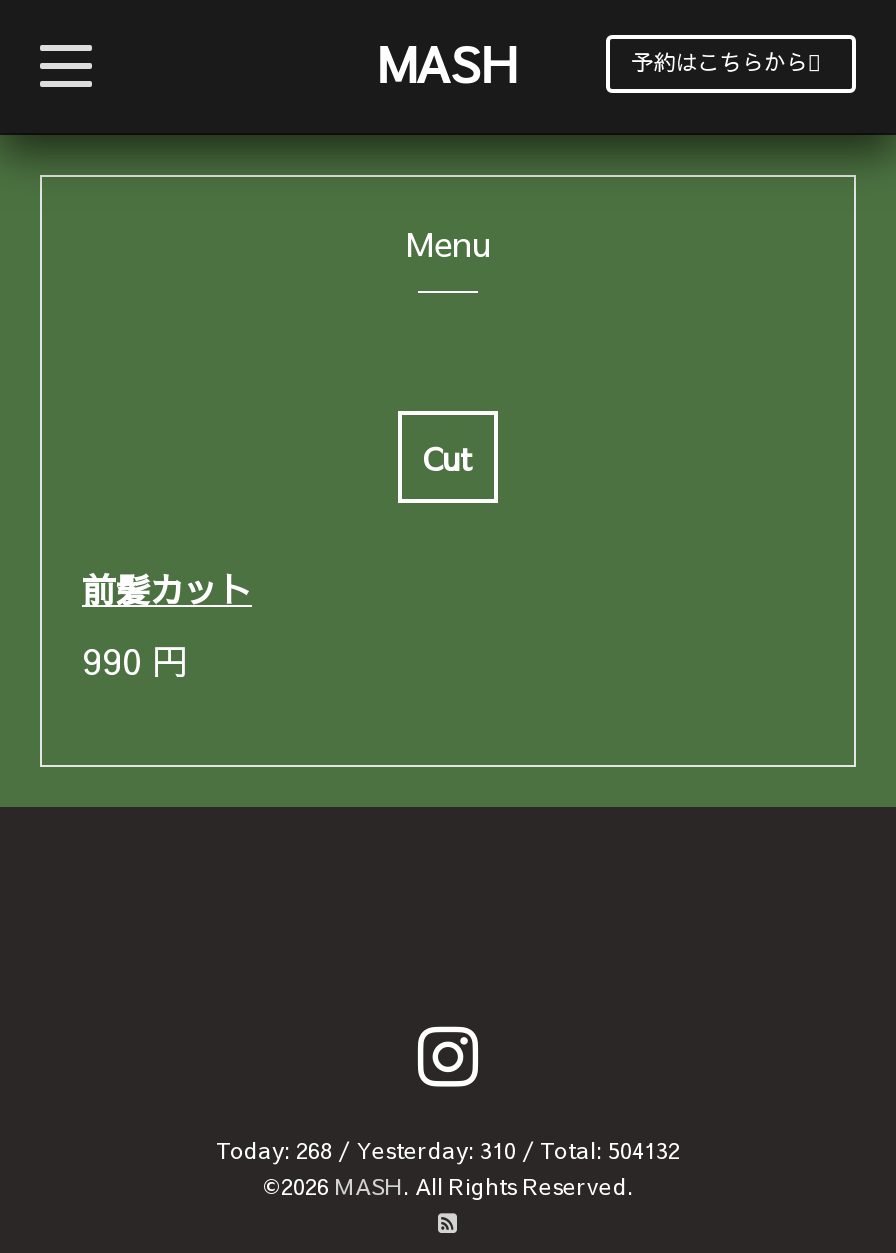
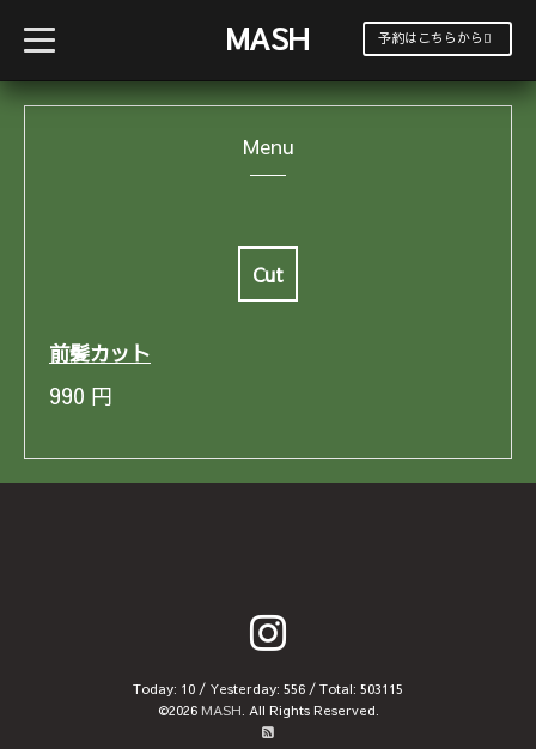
[216,1135,680,1165] Today: 268 / Yesterday: 310 / Total: 504132 -> [133,680,403,698] Today: 10 / Yesterday: 556 / Total: 503115

